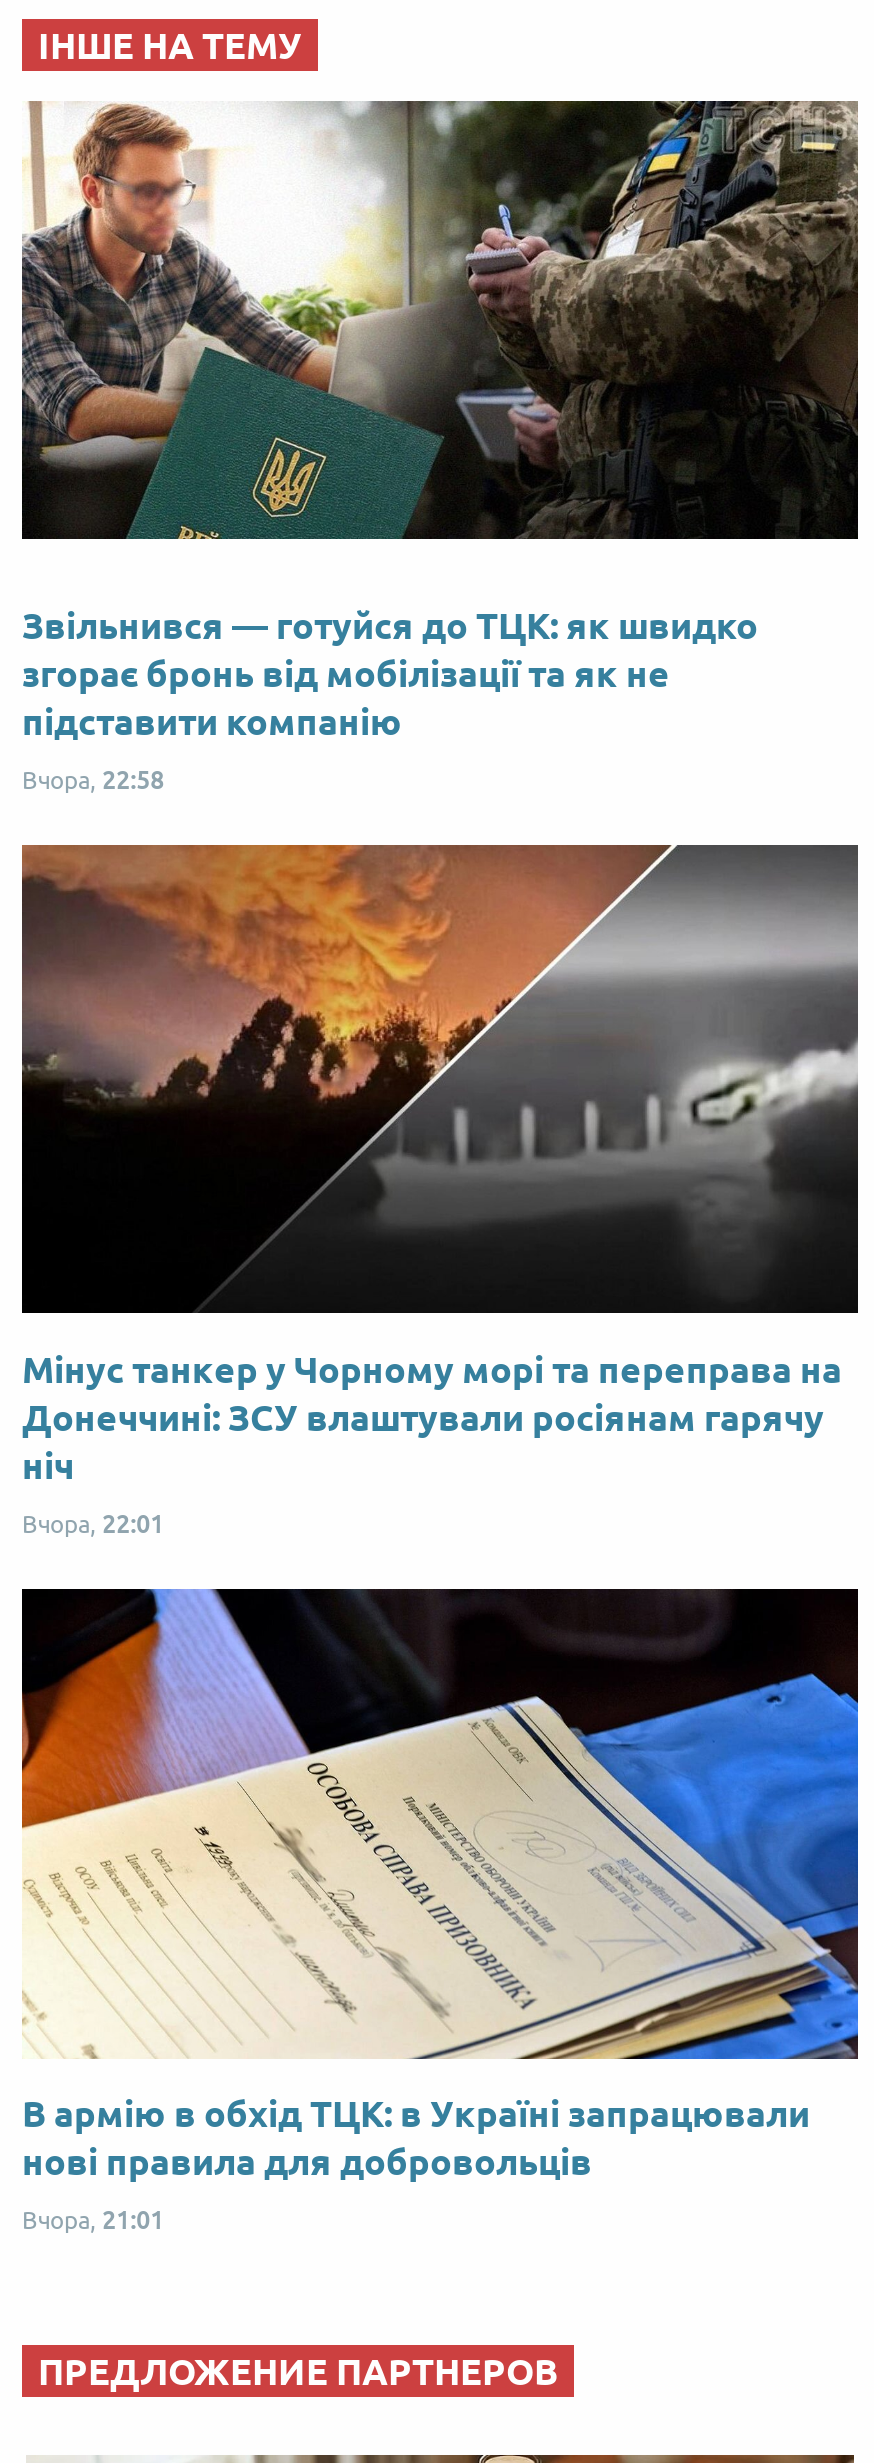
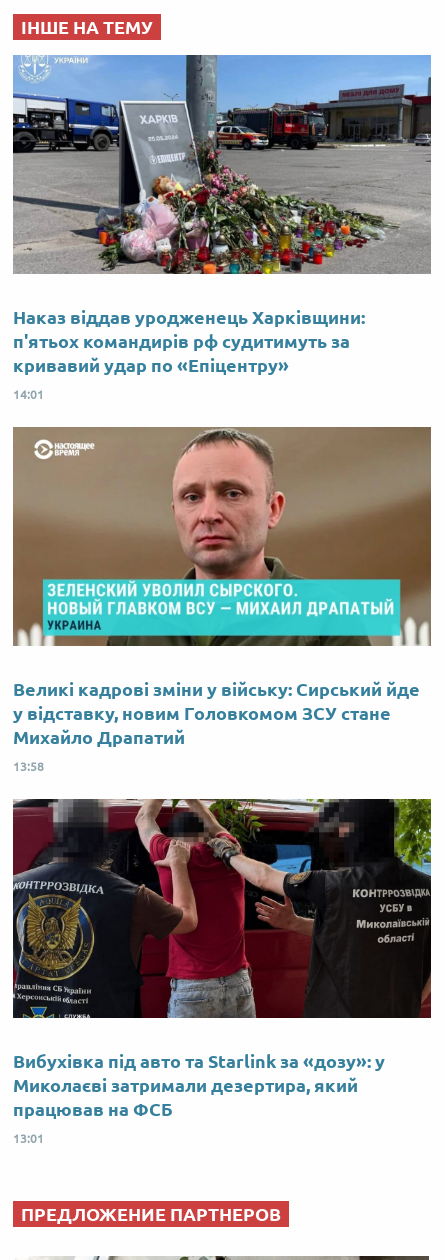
[20,99,858,741] [image] | Звільнився — готуйся до ТЦК: як швидко | згорає бронь від мобілізації та як не | підставити компанію -> [12,54,432,375] [image] | Наказ віддав уродженець Харківщини: | п'ятьох командирів рф судитимуть за | кривавий удар по «Епіцентру»
[22,767,164,793] Вчора, 22:58 -> [13,388,44,401] 14:01
[20,845,860,1485] [image] | Мінус танкер у Чорному морі та переправа на | Донеччині: ЗСУ влаштували росіянам гарячу | ніч -> [12,427,432,747] [image] | Великі кадрові зміни у війську: Сирський йде | у відставку, новим Головкомом ЗСУ стане | Михайло Драпатий
[22,1511,164,1537] Вчора, 22:01 -> [13,760,44,773] 13:58
[20,1587,860,2181] [image] | В армію в обхід ТЦК: в Україні запрацювали | нові правила для добровольців -> [12,798,432,1119] [image] | Вибухівка під авто та Starlink за «дозу»: у | Миколаєві затримали дезертира, який | працював на ФСБ
[22,2207,164,2233] Вчора, 21:01 -> [13,1132,44,1145] 13:01

